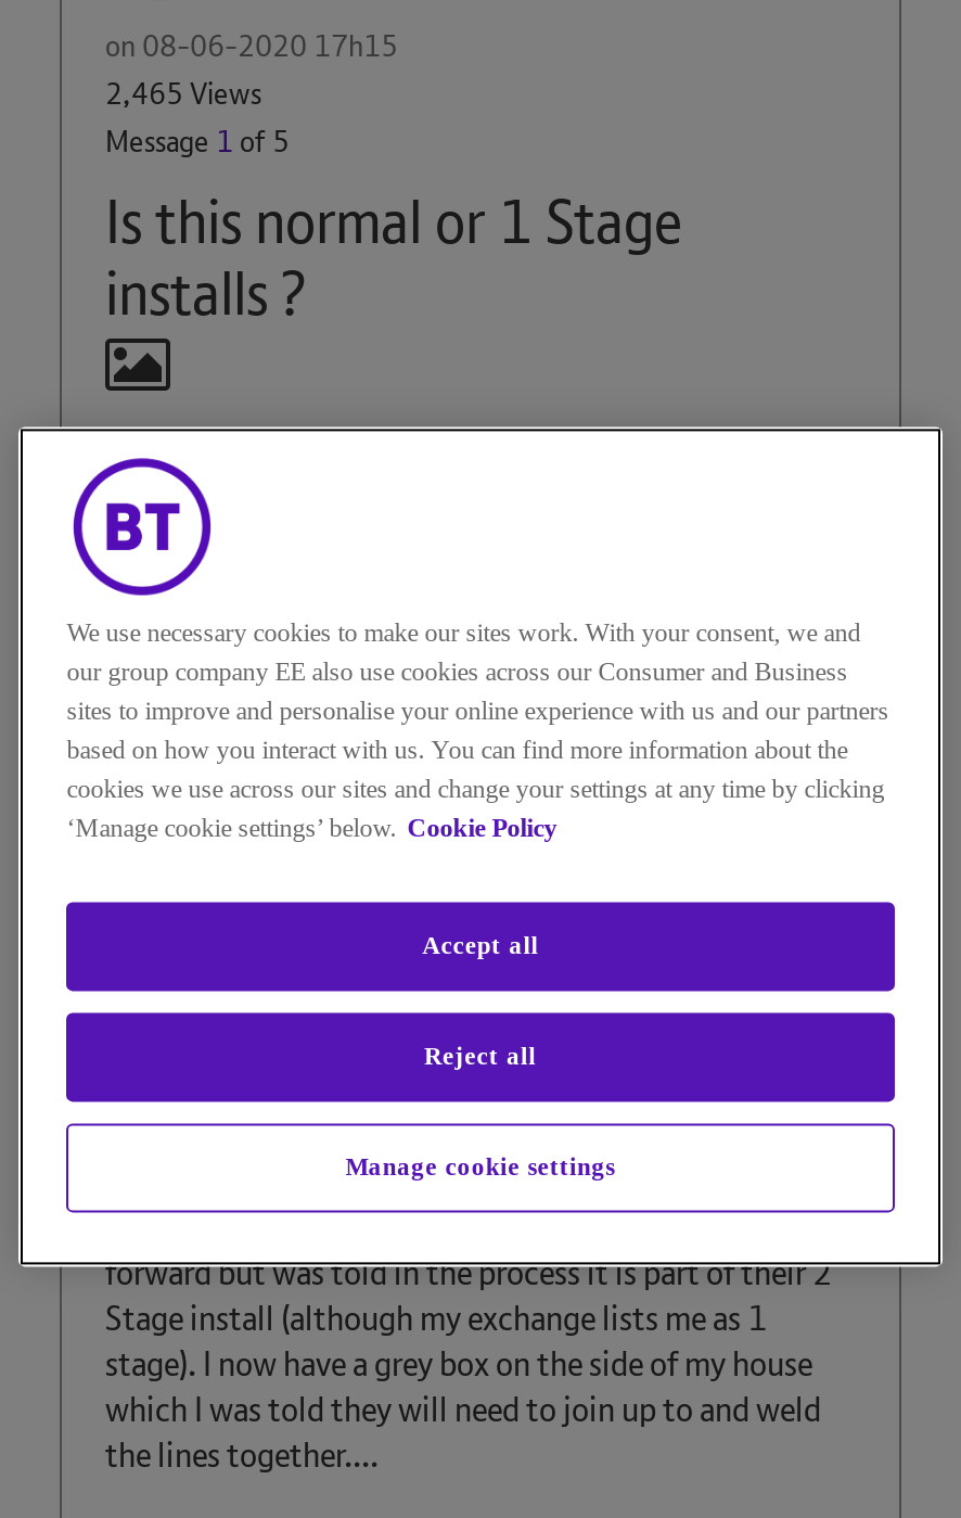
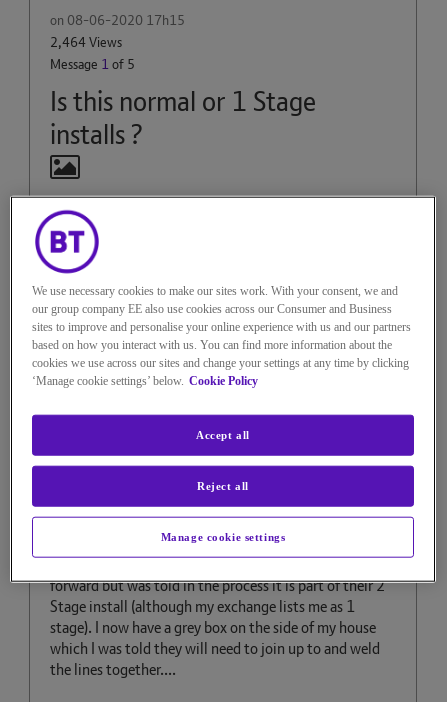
[105,74,261,113] 2,465 Views -> [50,33,122,51] 2,464 Views

